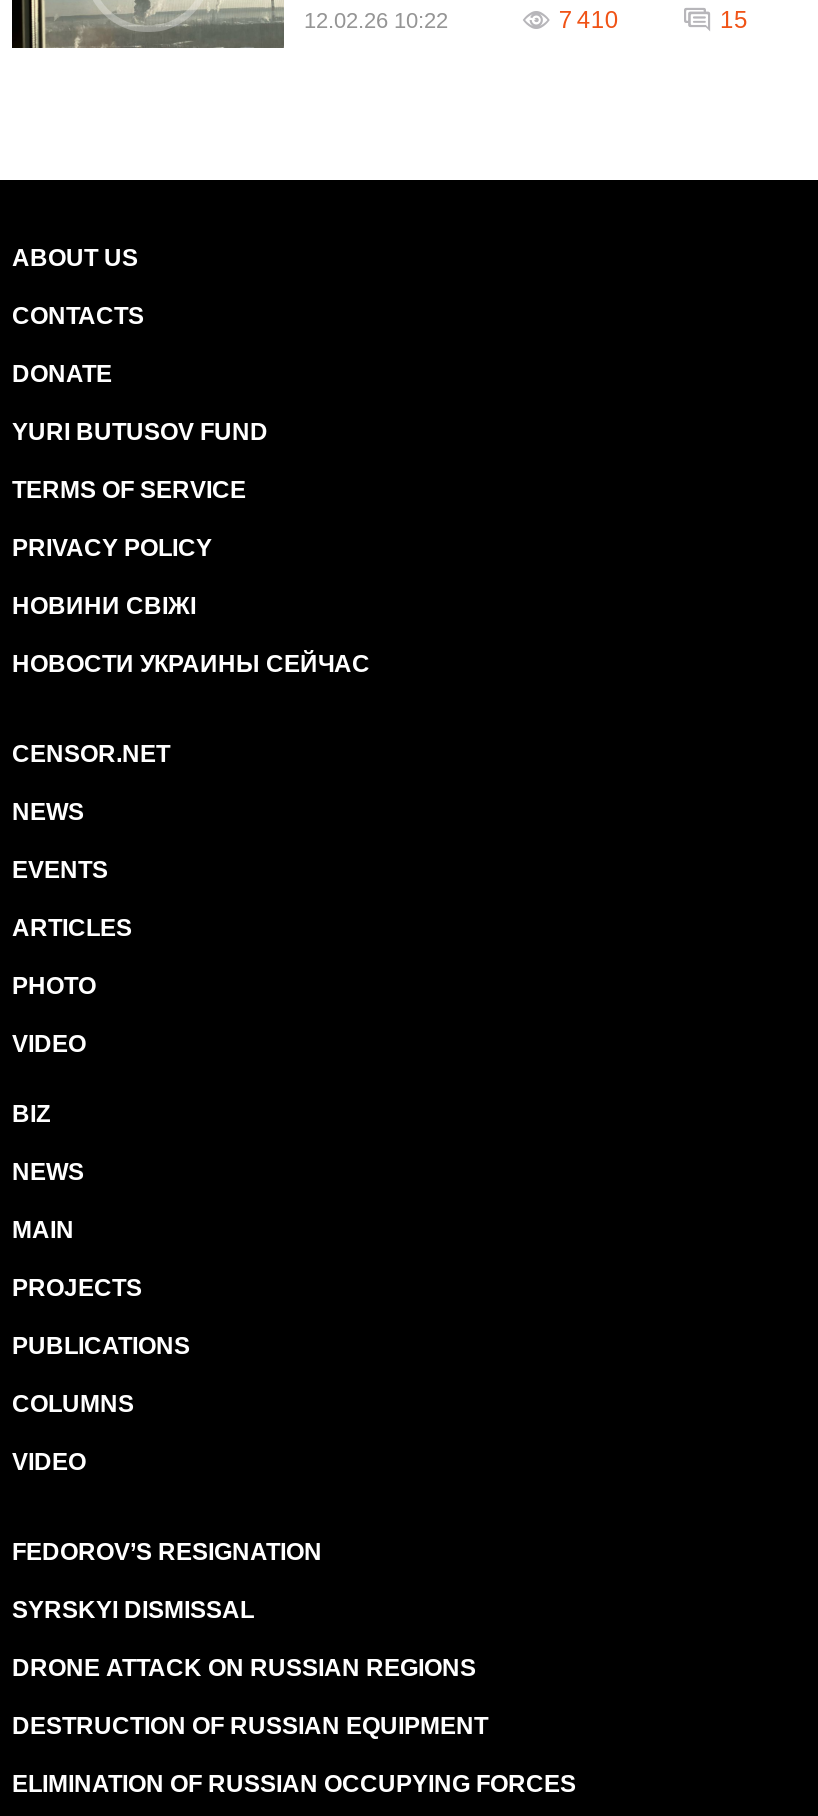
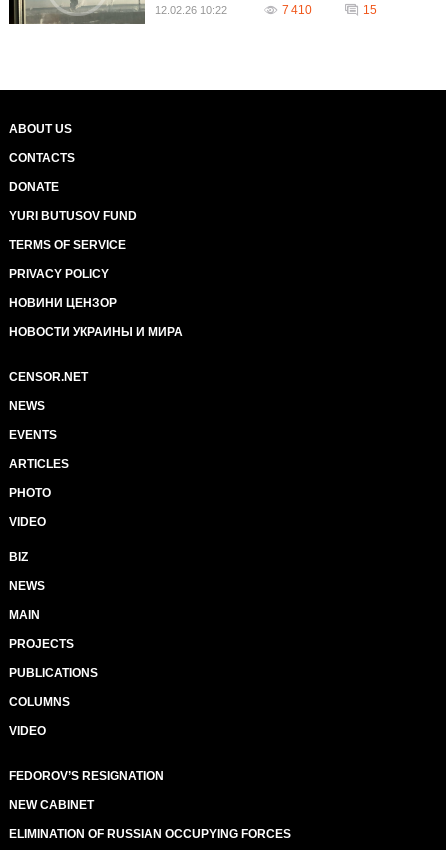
[12,592,196,620] НОВИНИ СВІЖІ -> [9,296,117,310] НОВИНИ ЦЕНЗОР
[12,650,370,678] НОВОСТИ УКРАИНЫ СЕЙЧАС -> [9,325,183,339] НОВОСТИ УКРАИНЫ И МИРА
[12,1596,488,1740] SYRSKYI DISMISSAL | DRONE ATTACK ON RUSSIAN REGIONS | DESTRUCTION OF RUSSIAN EQUIPMENT -> [9,798,94,812] NEW CABINET

